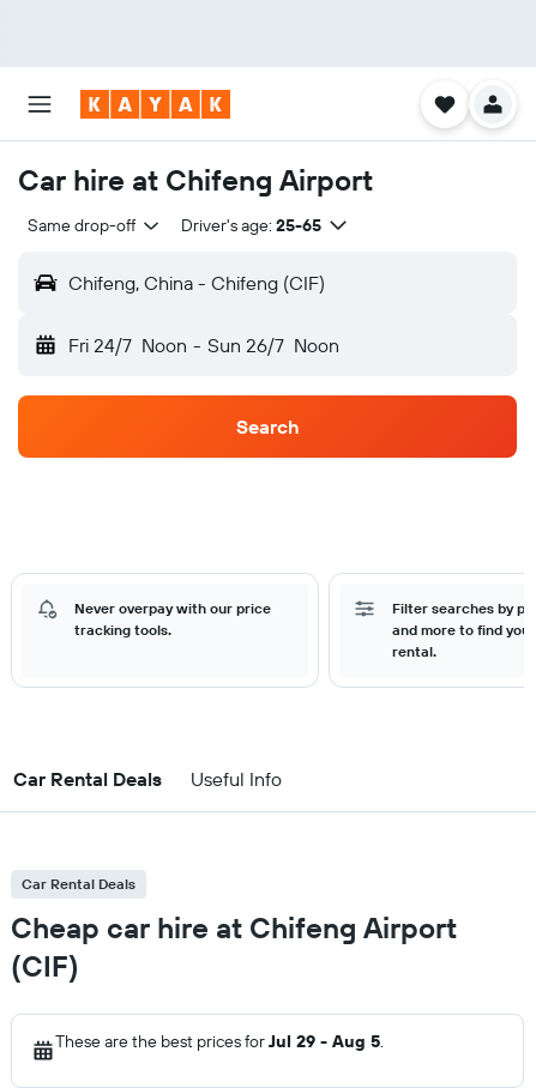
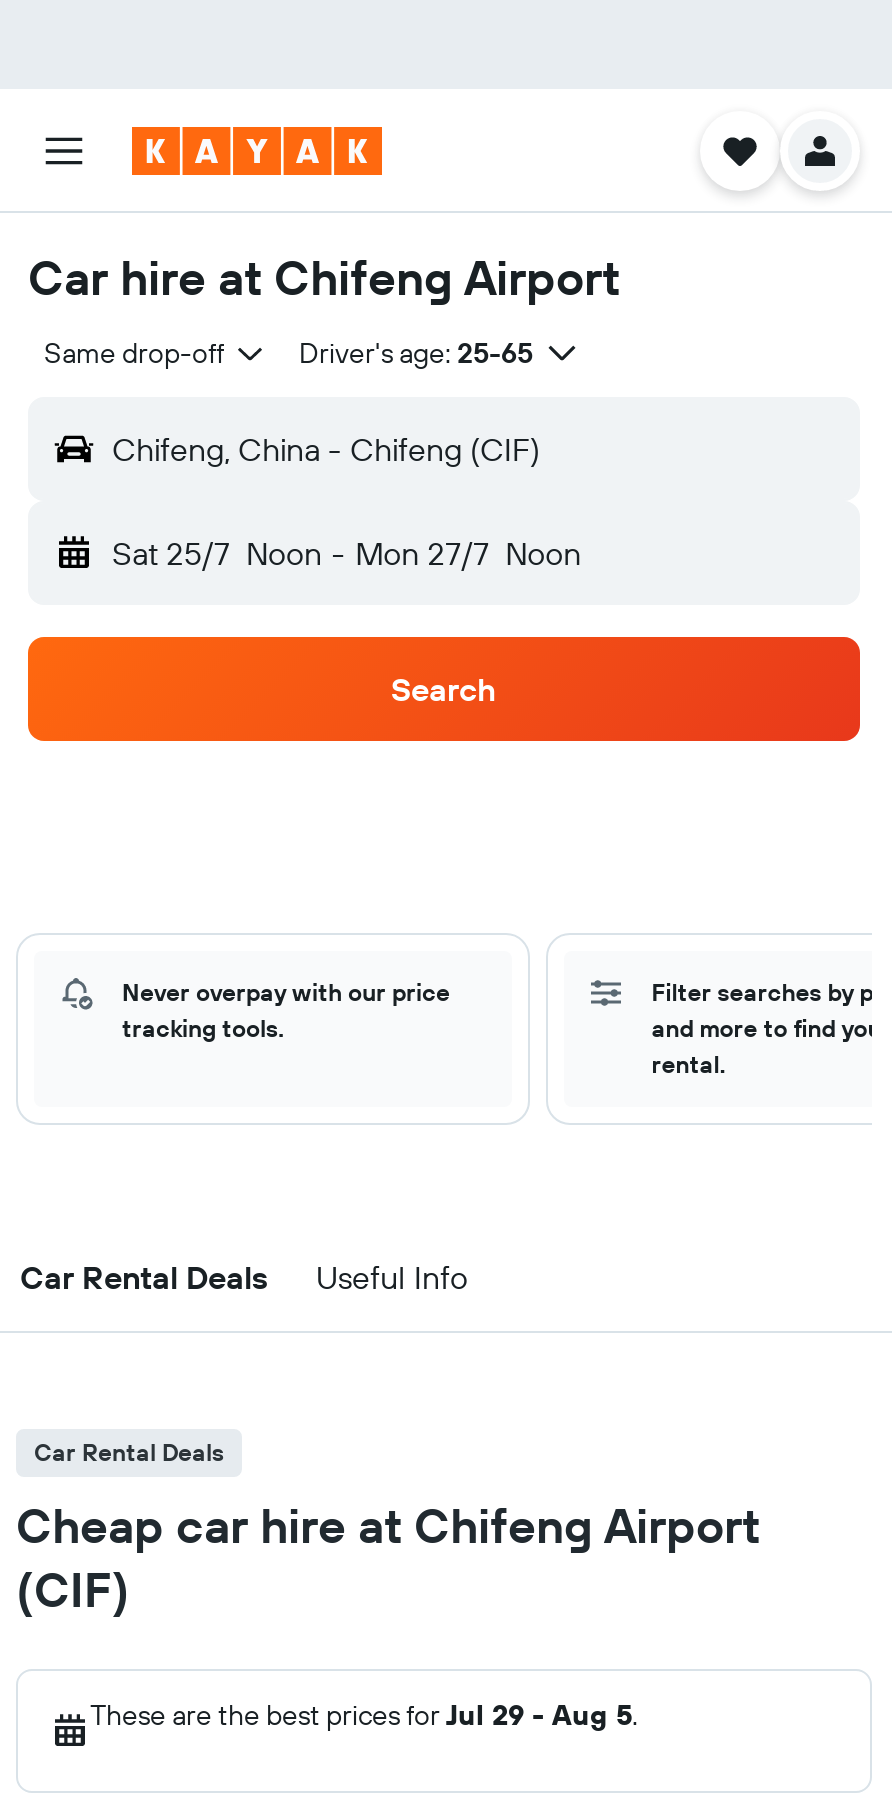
[68,333,339,357] Fri 24/7 Noon - Sun 26/7 Noon -> [112,533,581,573] Sat 25/7 Noon - Mon 27/7 Noon

